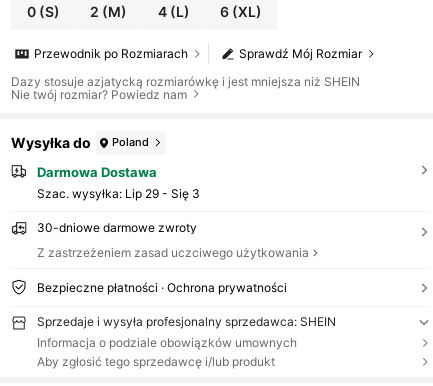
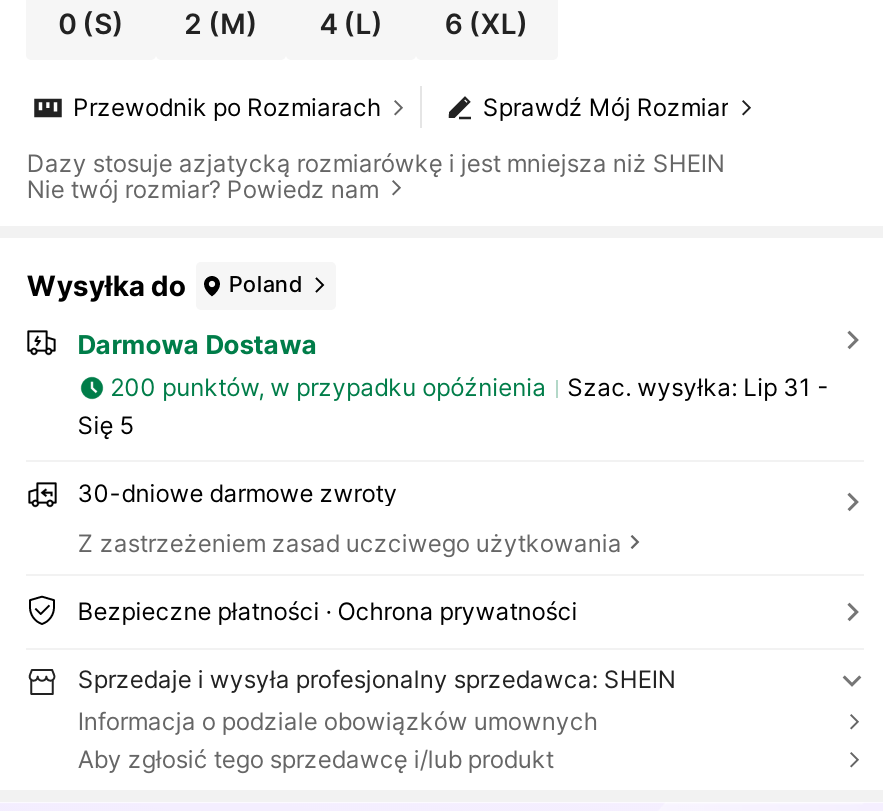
[37,186,200,201] Szac. wysyłka: Lip 29 - Się 3 -> [77,373,829,440] 200 punktów, w przypadku opóźnienia | Szac. wysyłka: Lip 31 - | Się 5

